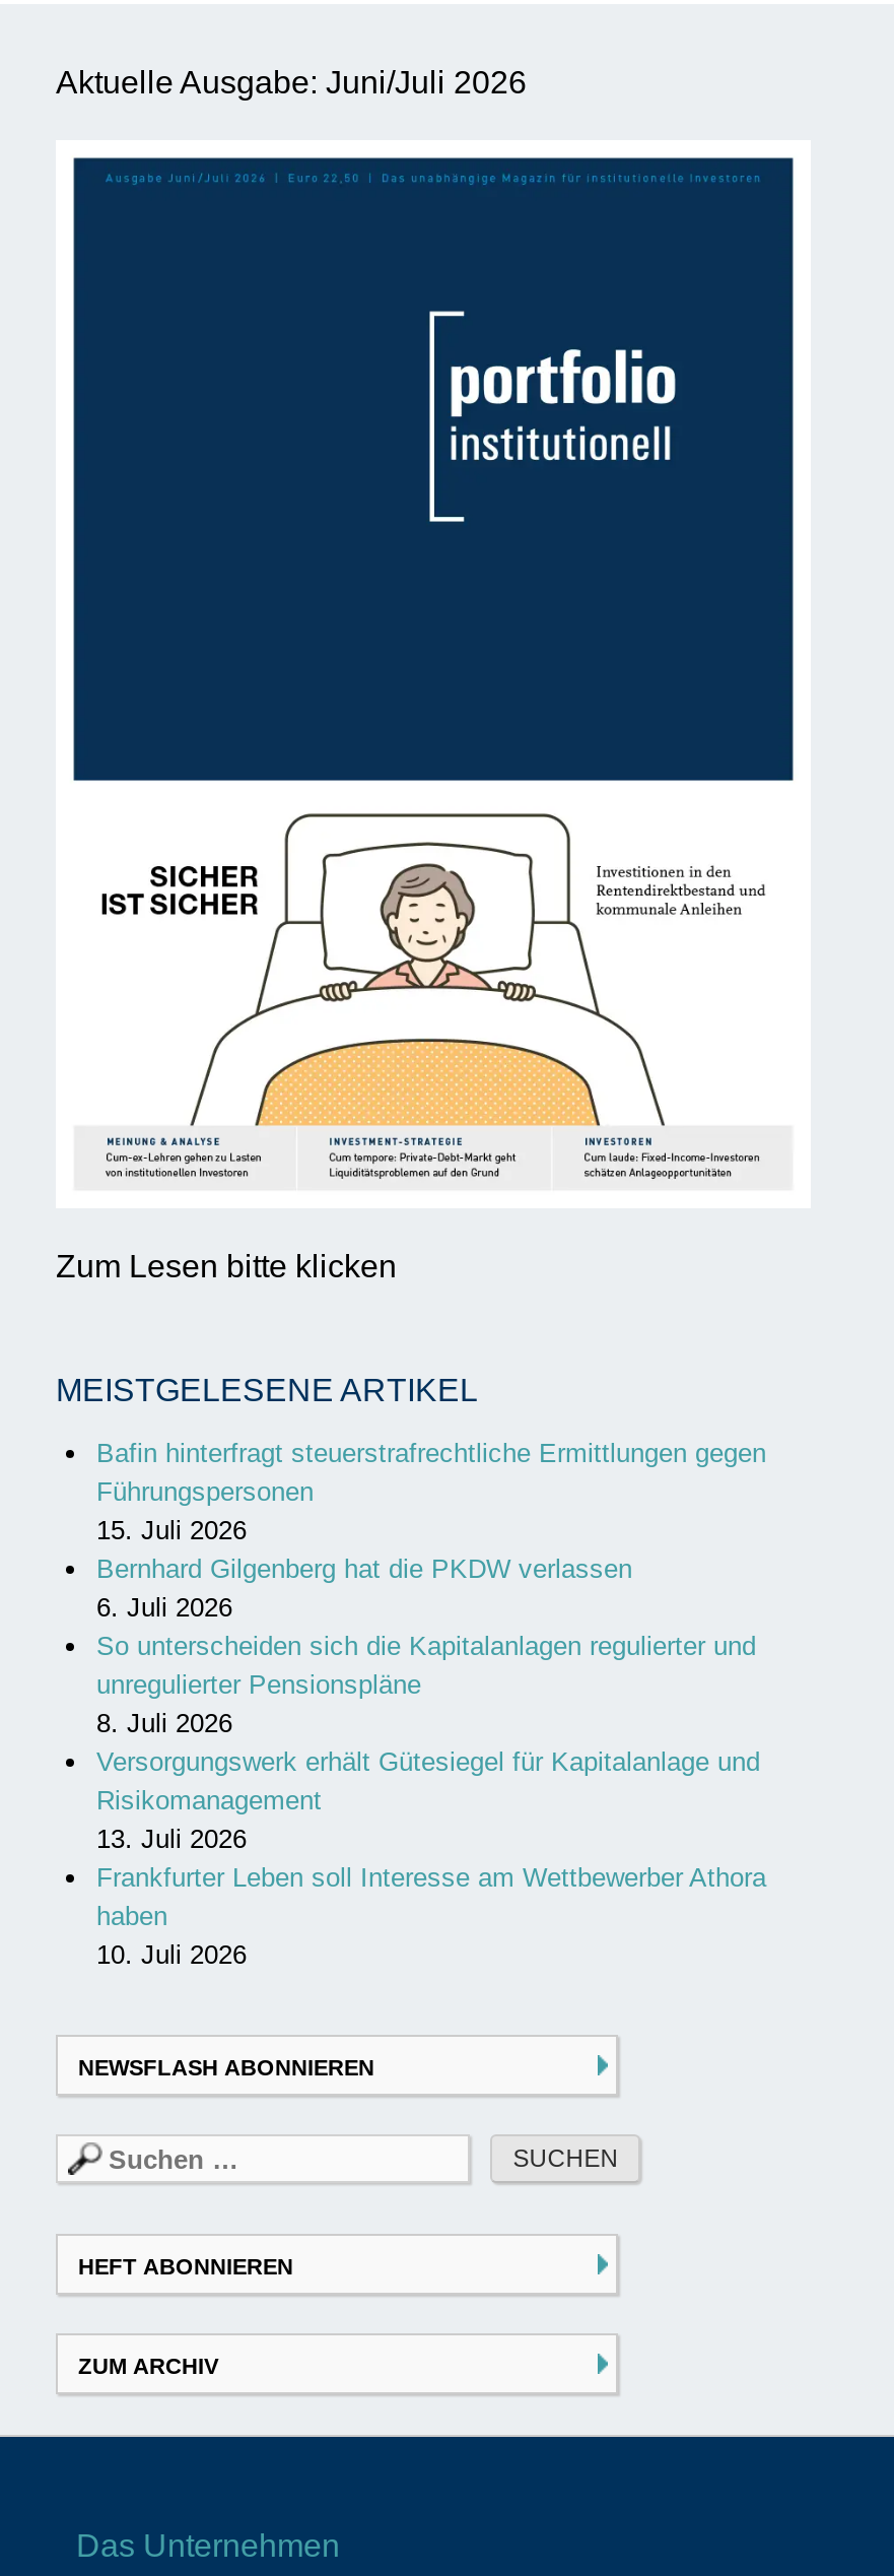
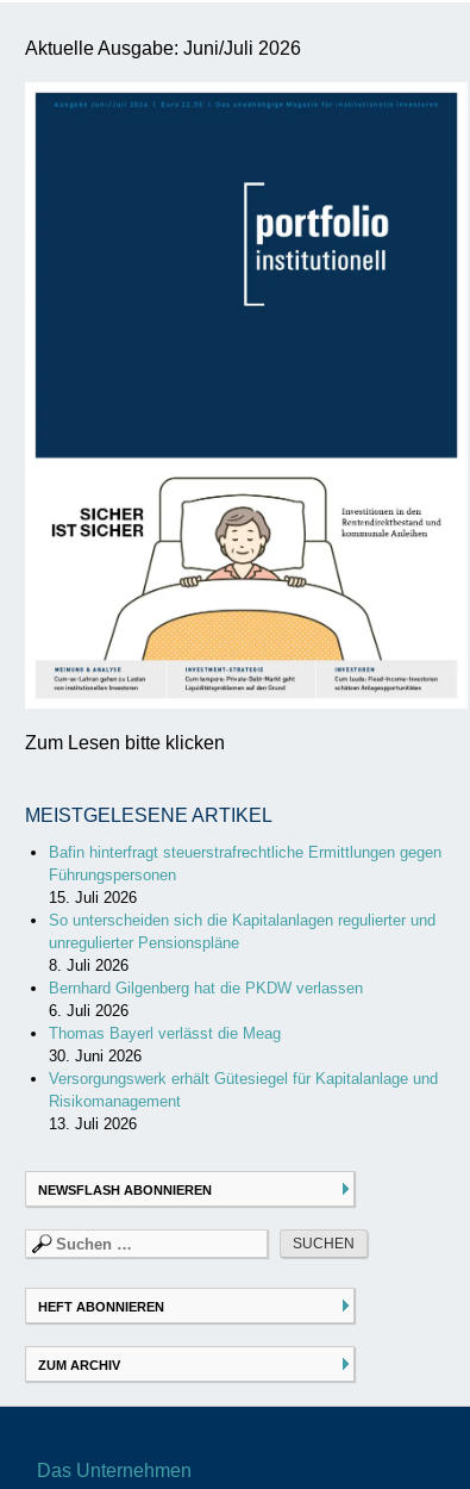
moved [96,1555,632,1624] -> [49,980,363,1020]: Bernhard Gilgenberg hat die PKDW verlassen | 6. Juli 2026
moved [96,1632,756,1739] -> [49,912,435,975]: So unterscheiden sich die Kapitalanlagen regulierter und | unregulierter Pensionspläne | 8. Juli 2026
none -> [49,1025,281,1066] Thomas Bayerl verlässt die Meag | 30. Juni 2026
moved [96,1747,760,1855] -> [49,1070,438,1133]: Versorgungswerk erhält Gütesiegel für Kapitalanlage und | Risikomanagement | 13. Juli 2026
[96,1863,766,1971] Frankfurter Leben soll Interesse am Wettbewerber Athora | haben | 10. Juli 2026 -> none

